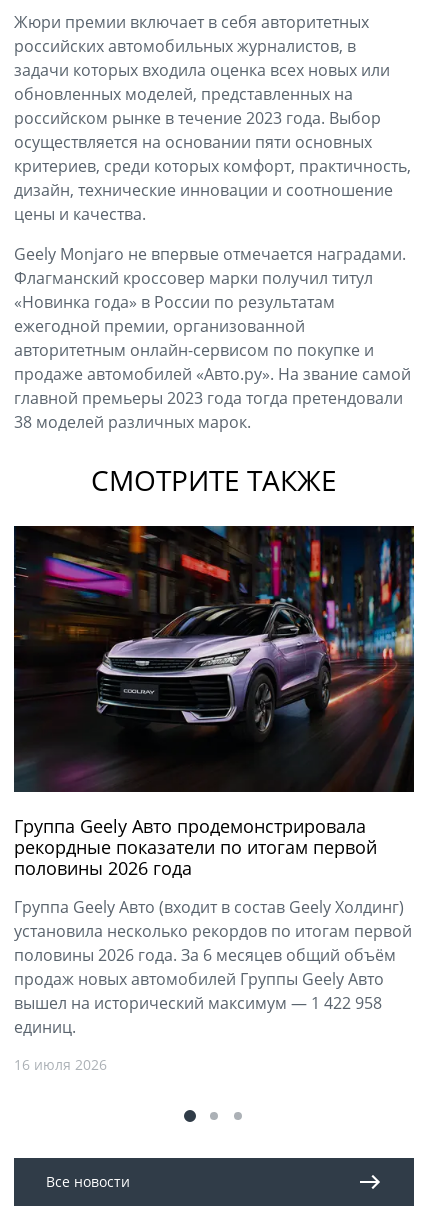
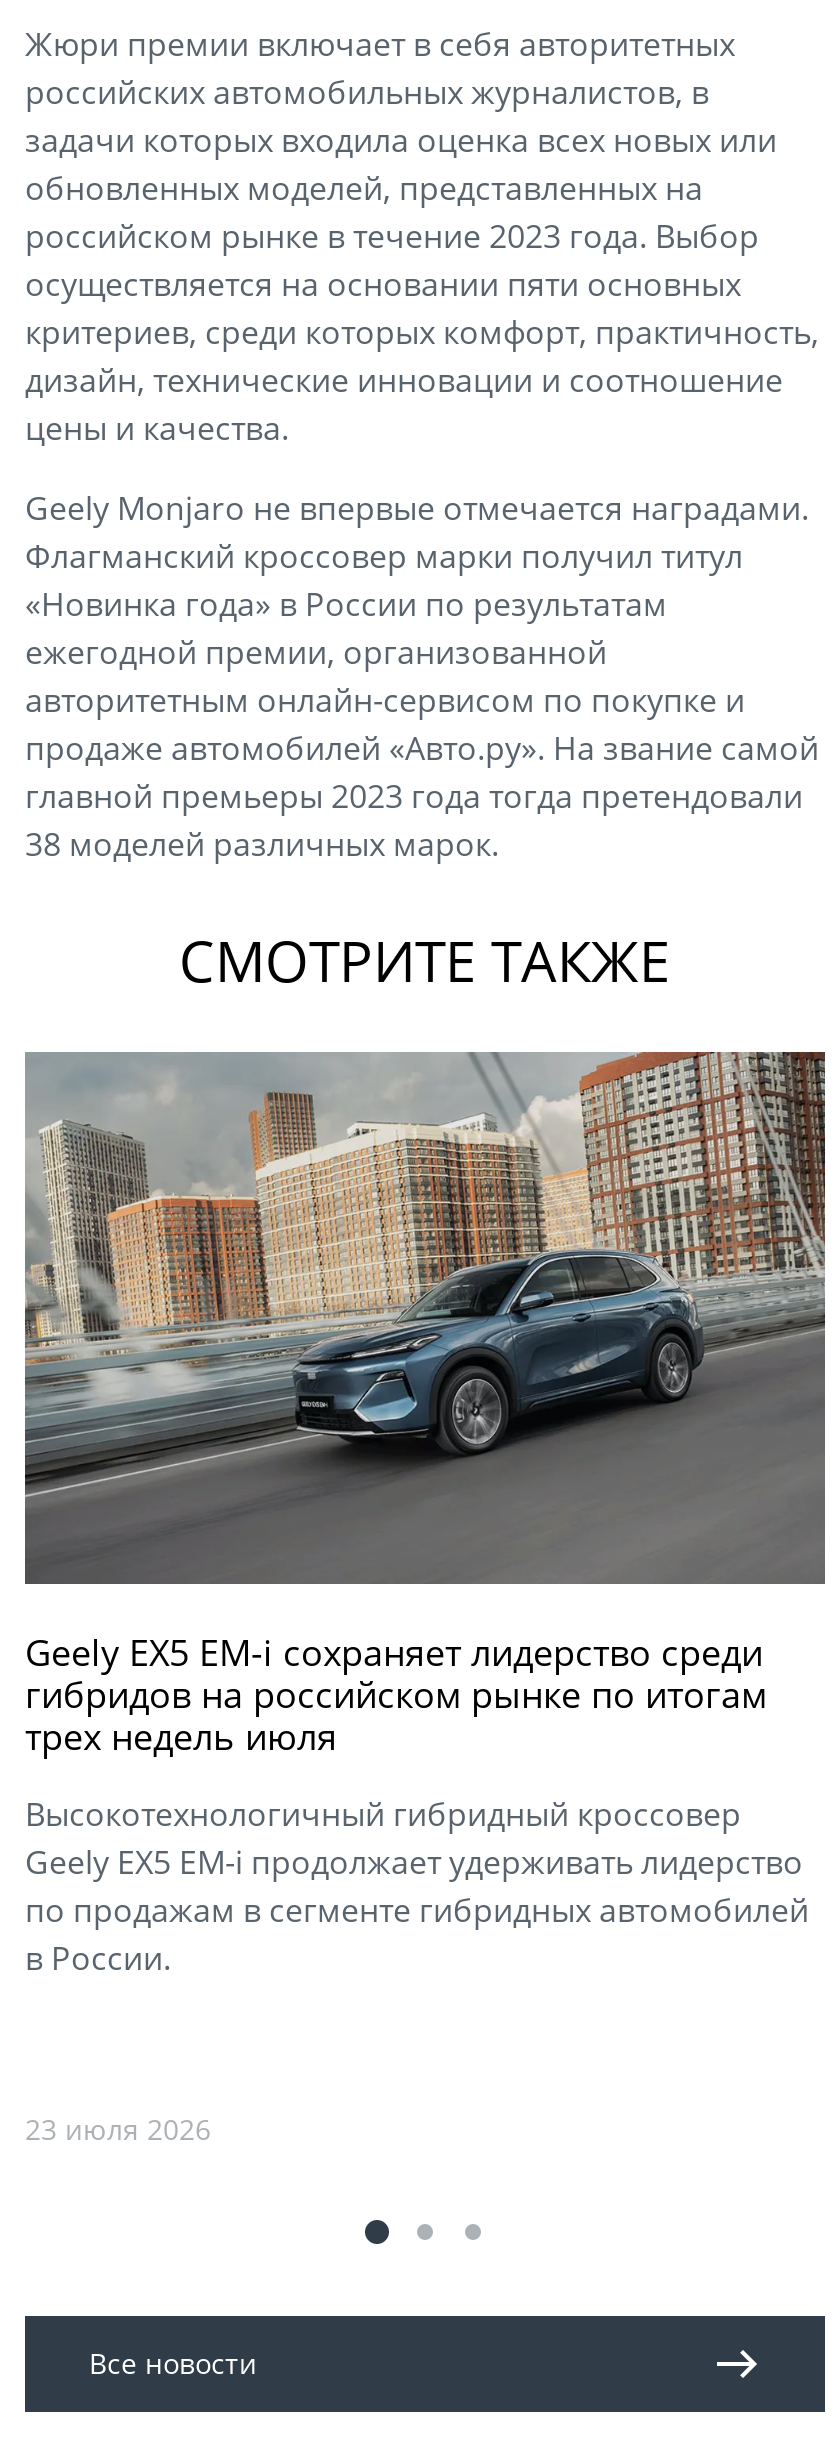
[13,525,415,880] [image] | Группа Geely Авто продемонстрировала | рекордные показатели по итогам первой | половины 2026 года -> [23,1050,827,1761] [image] | Geely EX5 EM-i сохраняет лидерство среди | гибридов на российском рынке по итогам | трех недель июля
[14,896,412,1038] Группа Geely Авто (входит в состав Geely Холдинг) | установила несколько рекордов по итогам первой | половины 2026 года. За 6 месяцев общий объём | продаж новых автомобилей Группы Geely Авто | вышел на исторический максимум — 1 422 958 | единиц. -> [25,1793,809,1981] Высокотехнологичный гибридный кроссовер | Geely EX5 EM-i продолжает удерживать лидерство | по продажам в сегменте гибридных автомобилей | в России.
[14,1055,107,1074] 16 июля 2026 -> [25,2111,211,2149] 23 июля 2026

